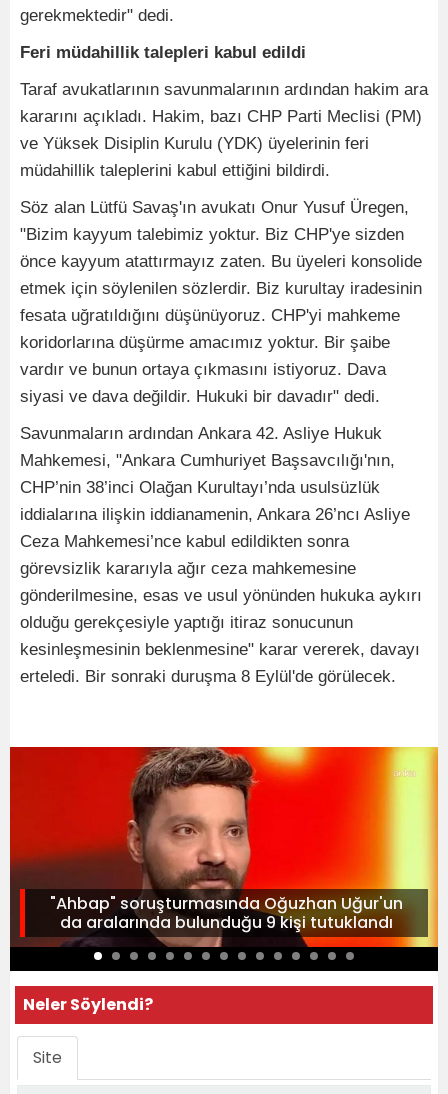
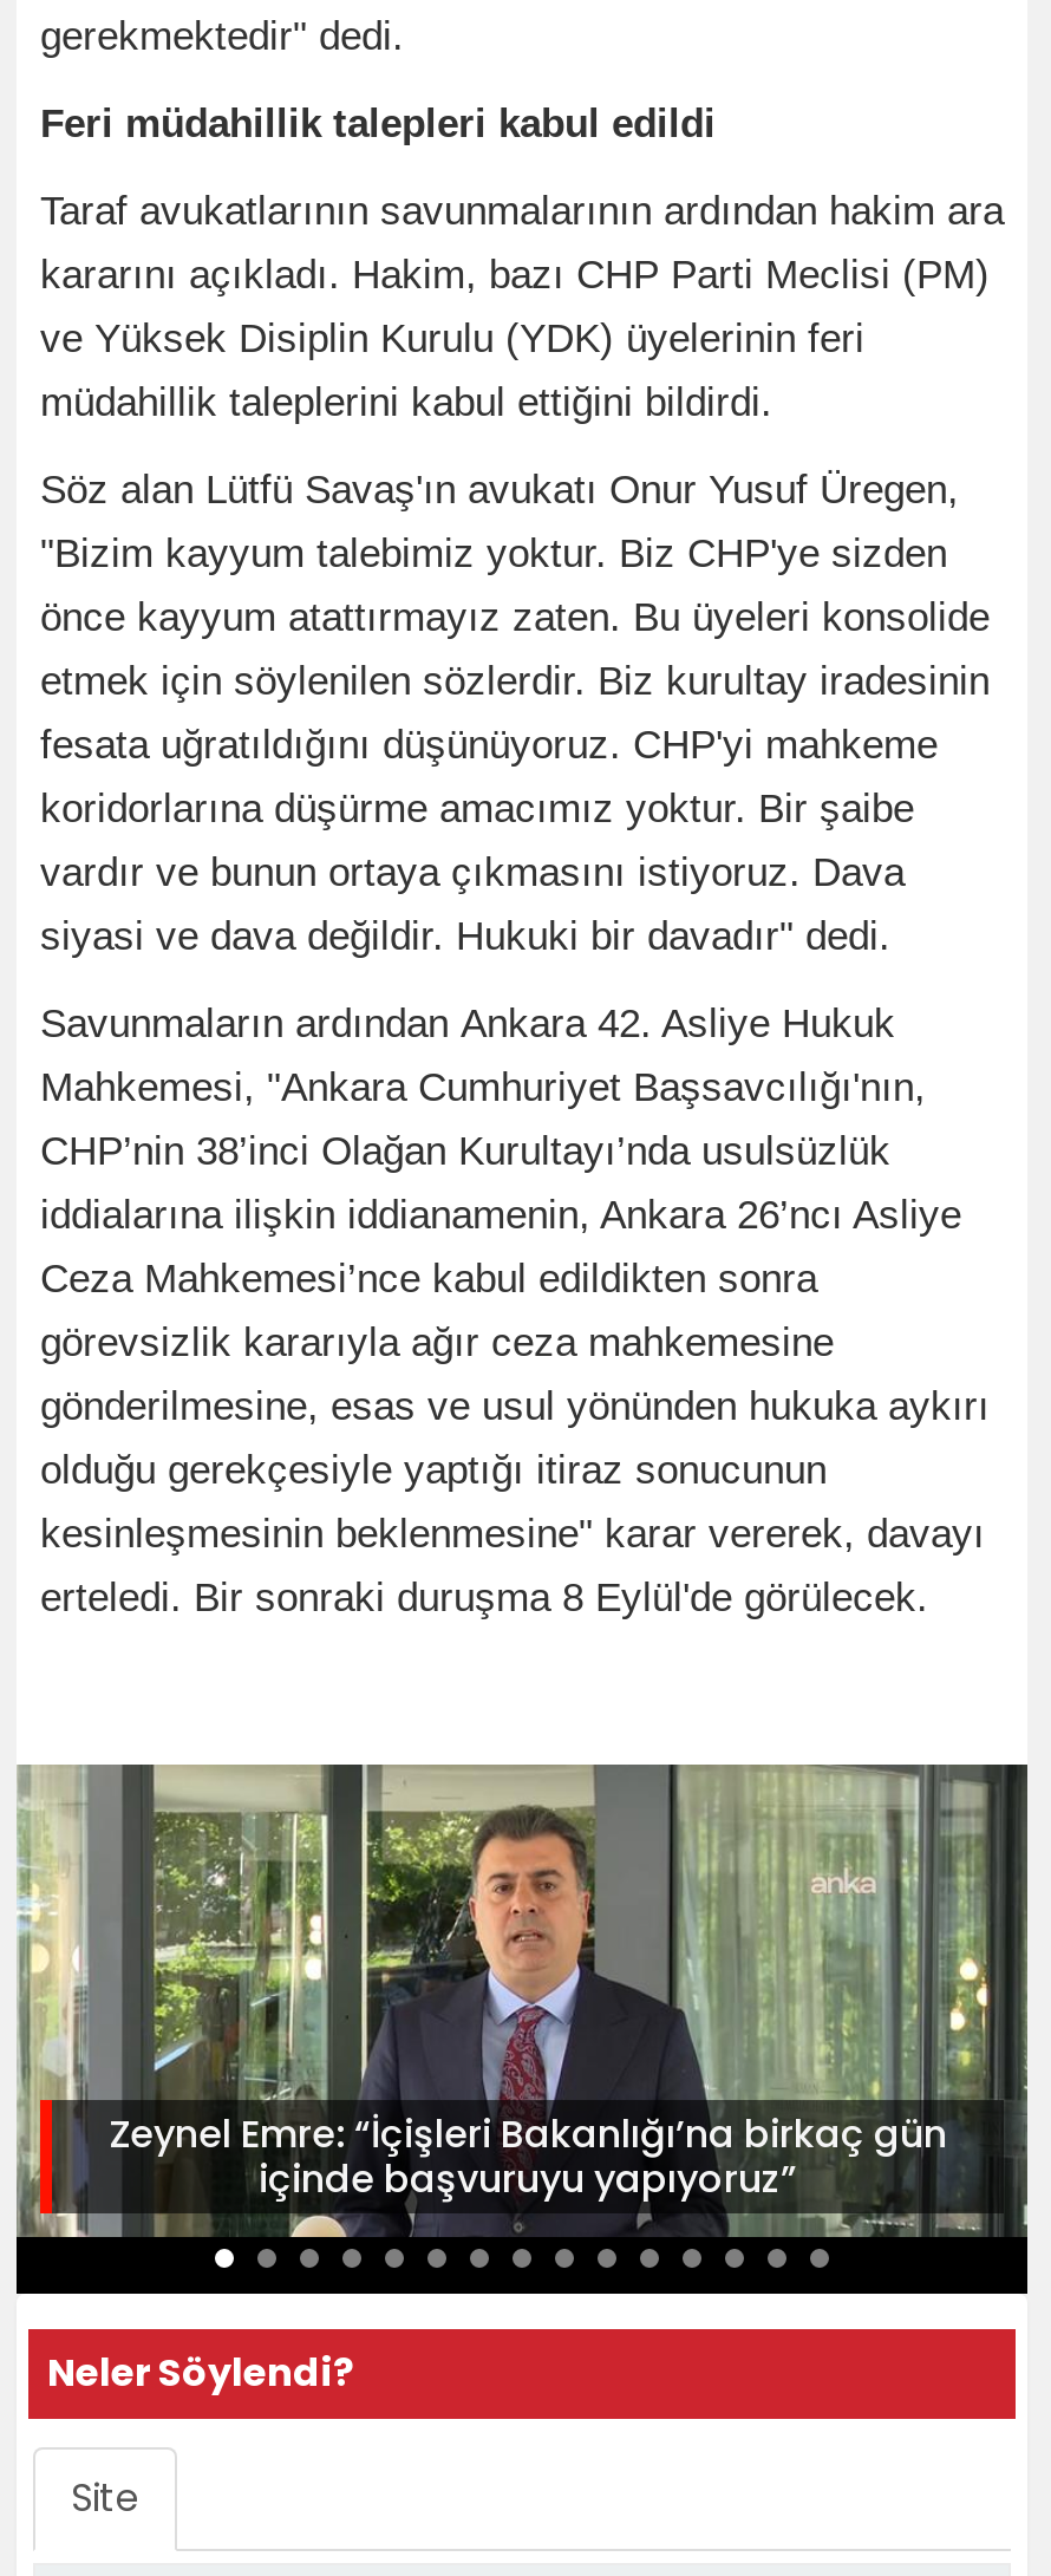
[9,746,439,948] [image] | "Ahbap" soruşturmasında Oğuzhan Uğur'un | da aralarında bulunduğu 9 kişi tutuklandı -> [17,1762,1030,2239] [image] | Zeynel Emre: “İçişleri Bakanlığı’na birkaç gün | içinde başvuruyu yapıyoruz”

